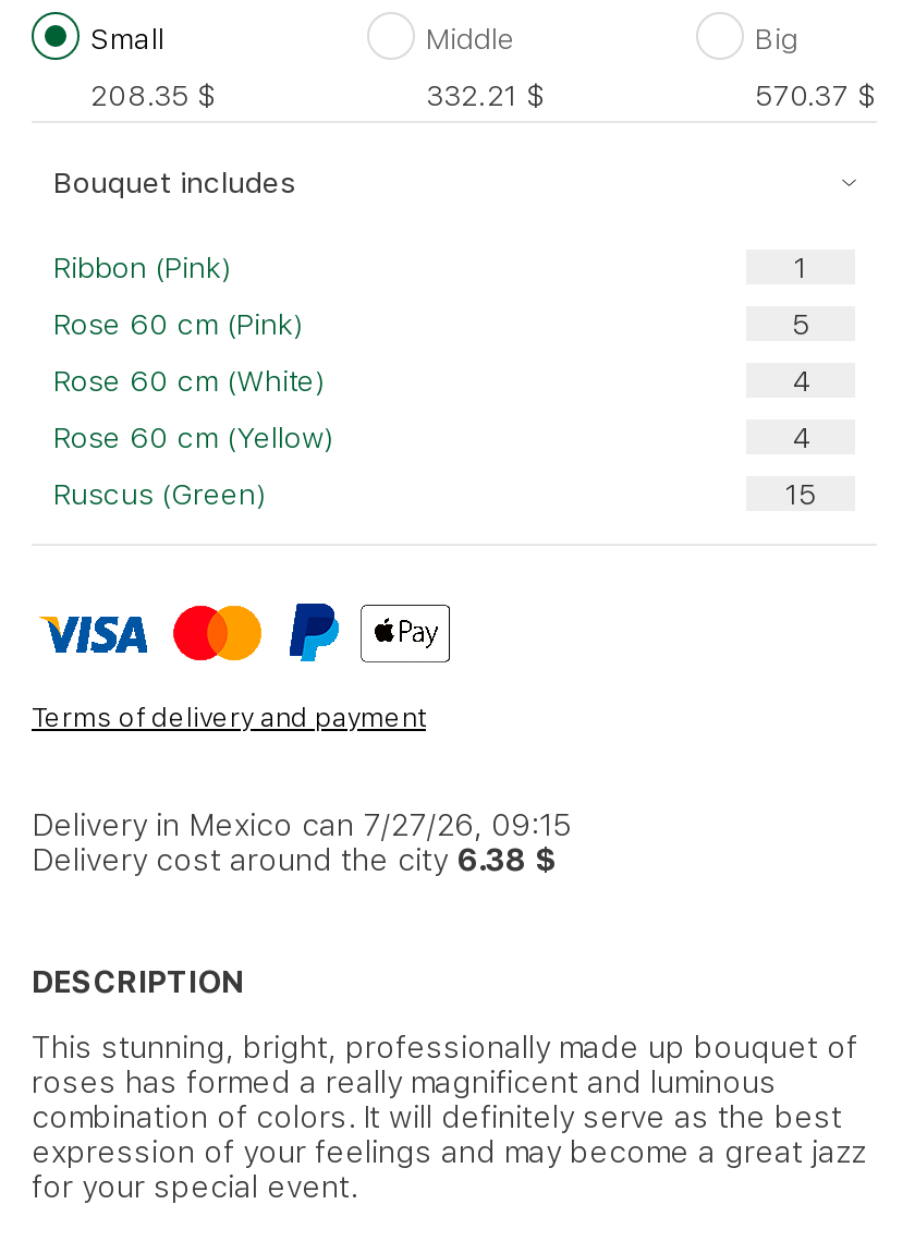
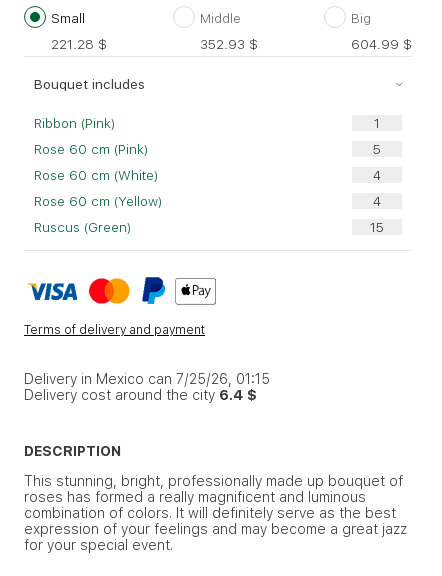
[90,77,217,112] 208.35 $ -> [51,36,107,52] 221.28 $
[426,77,546,112] 332.21 $ -> [200,36,258,52] 352.93 $
[755,77,877,112] 570.37 $ -> [351,36,412,52] 604.99 $
[32,807,572,842] Delivery in Mexico can 7/27/26, 09:15 -> [24,371,270,387] Delivery in Mexico can 7/25/26, 01:15
[32,842,557,877] Delivery cost around the city 6.38 $ -> [24,387,257,403] Delivery cost around the city 6.4 $

